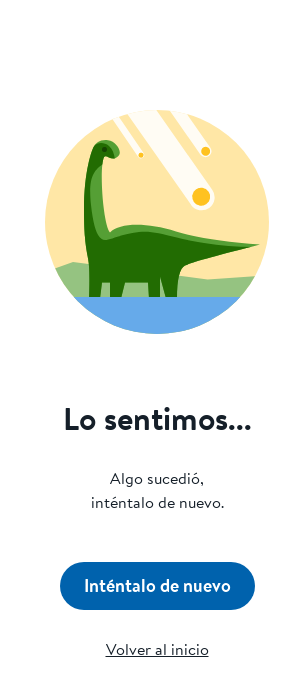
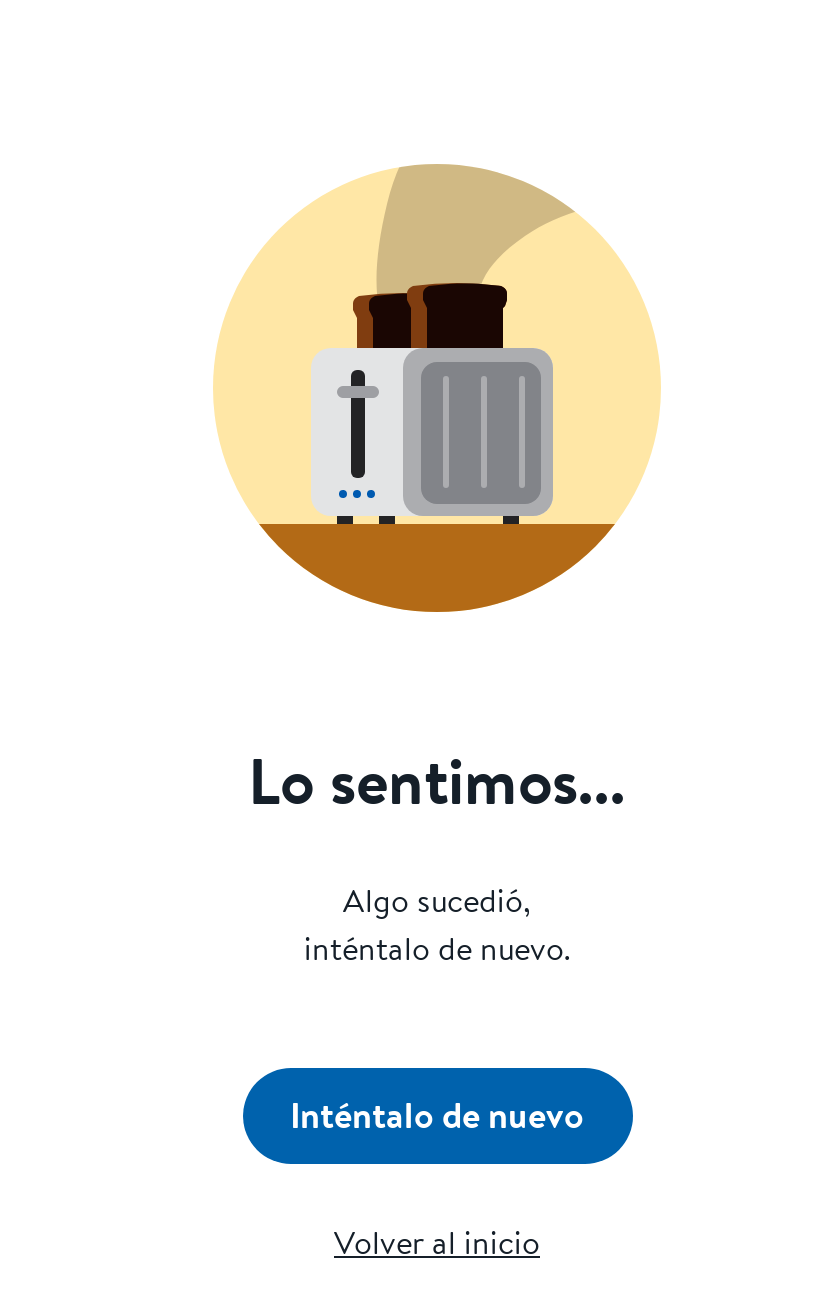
[55,111,259,335] [image] -> [235,164,635,614] [image]

